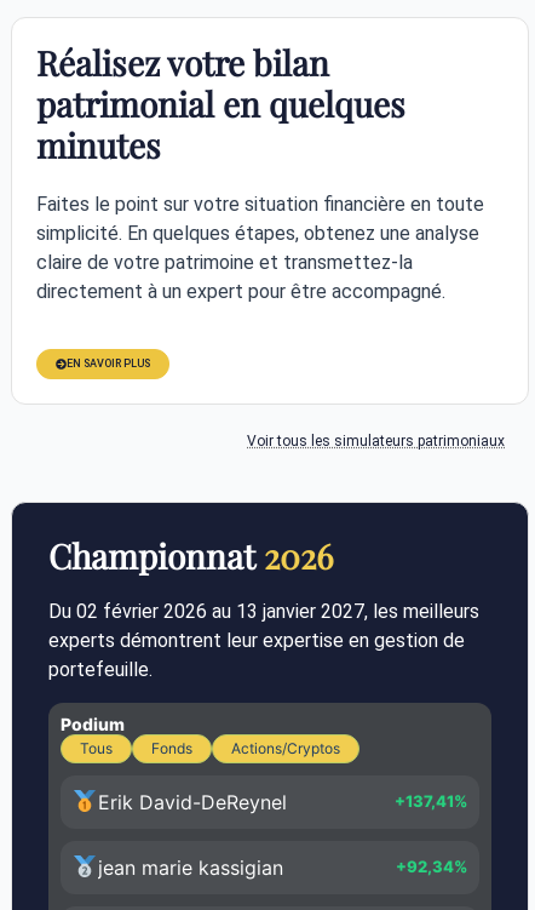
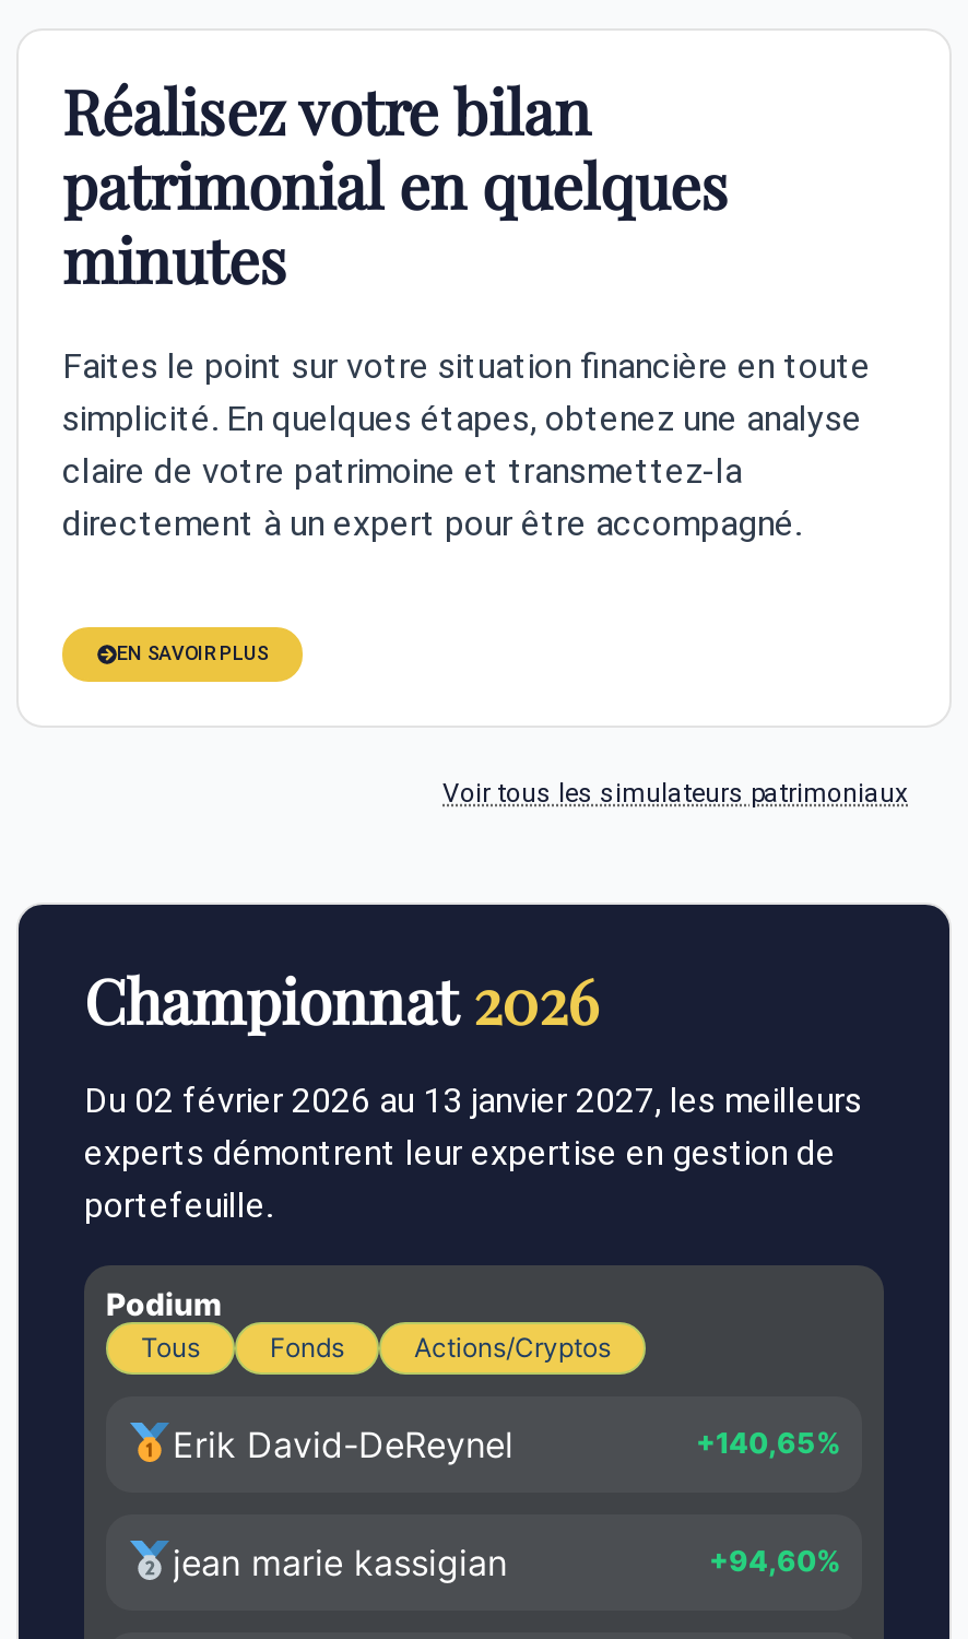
[395,791,467,811] +137,41% -> [696,1425,840,1460] +140,65%
[396,857,467,876] +92,34% -> [709,1543,840,1578] +94,60%

